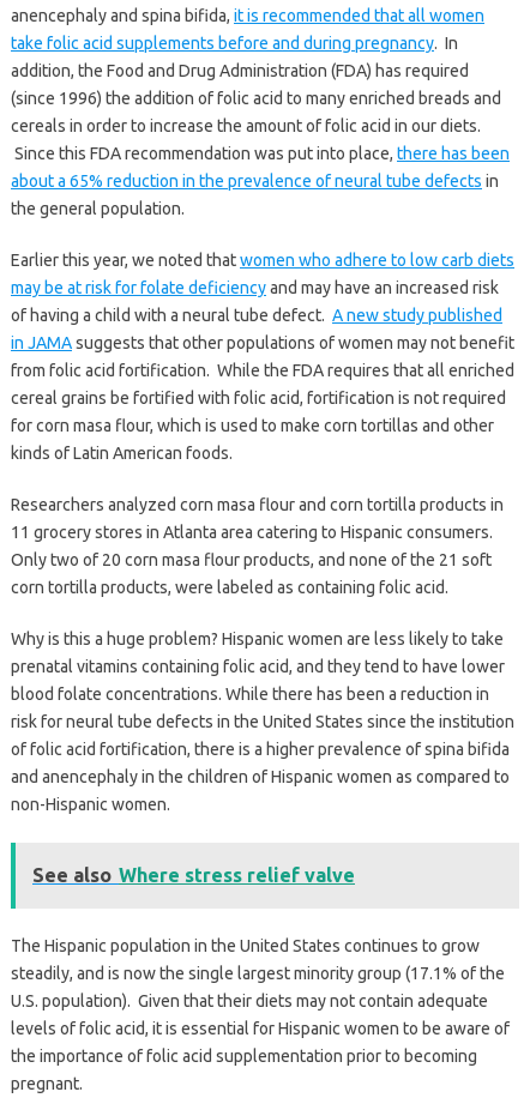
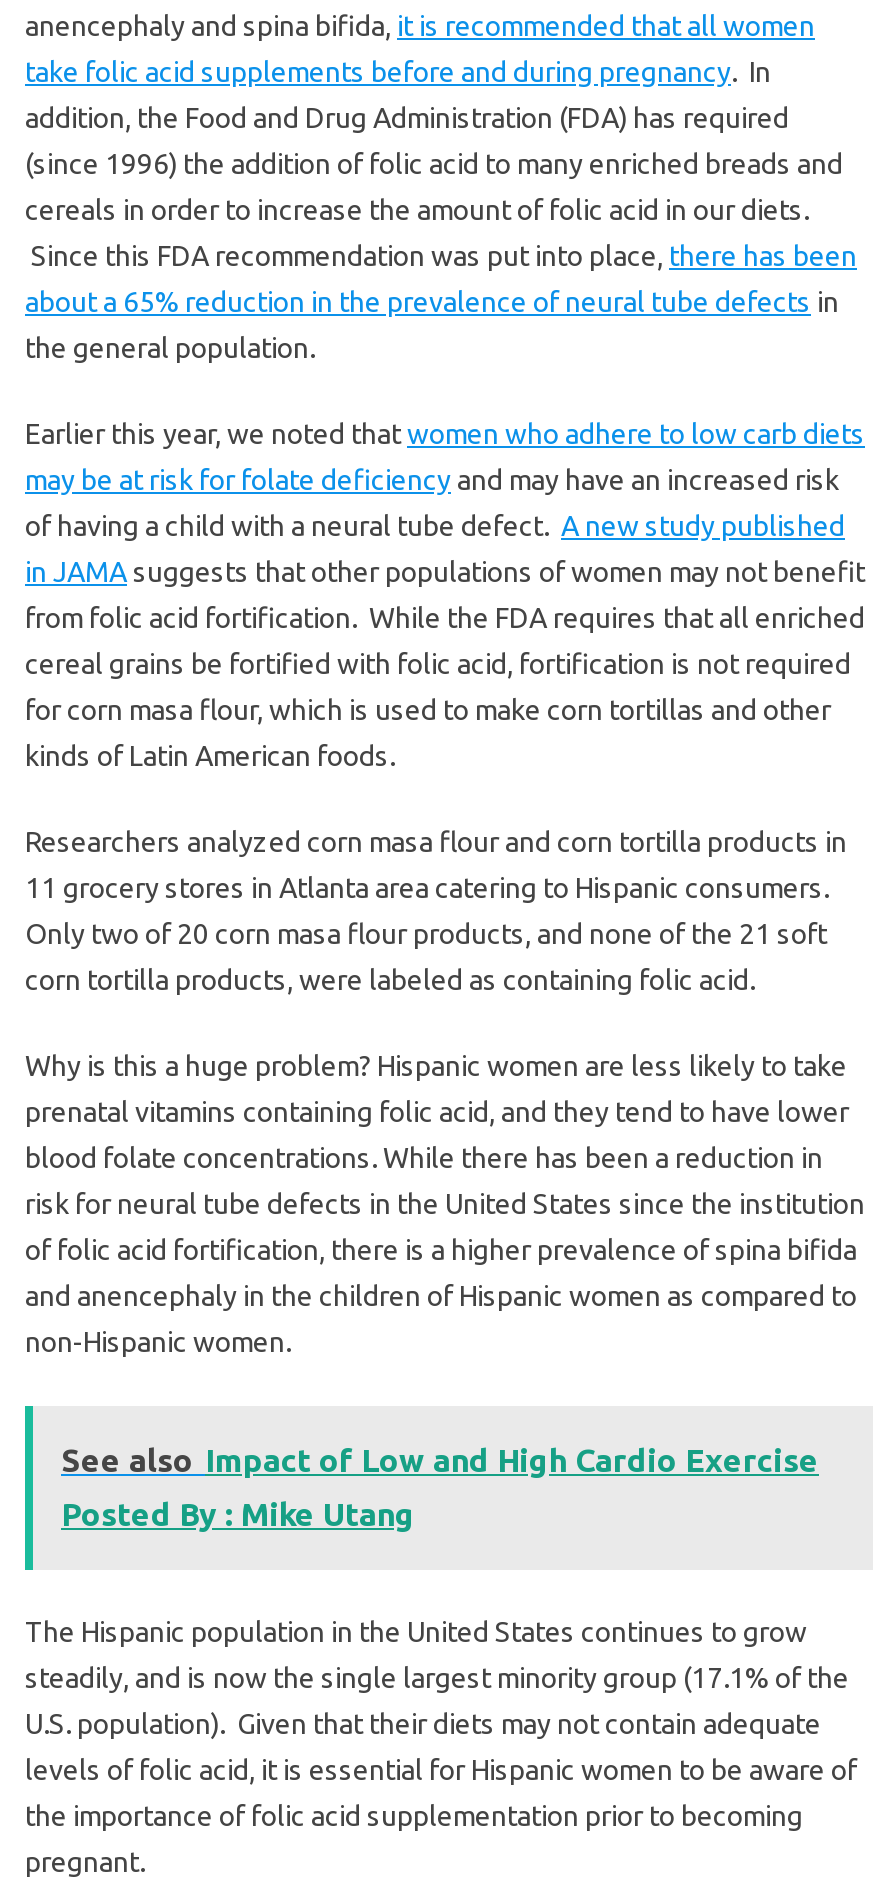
[32,865,355,886] See also Where stress relief valve -> [61,1442,819,1532] See also Impact of Low and High Cardio Exercise | Posted By : Mike Utang

